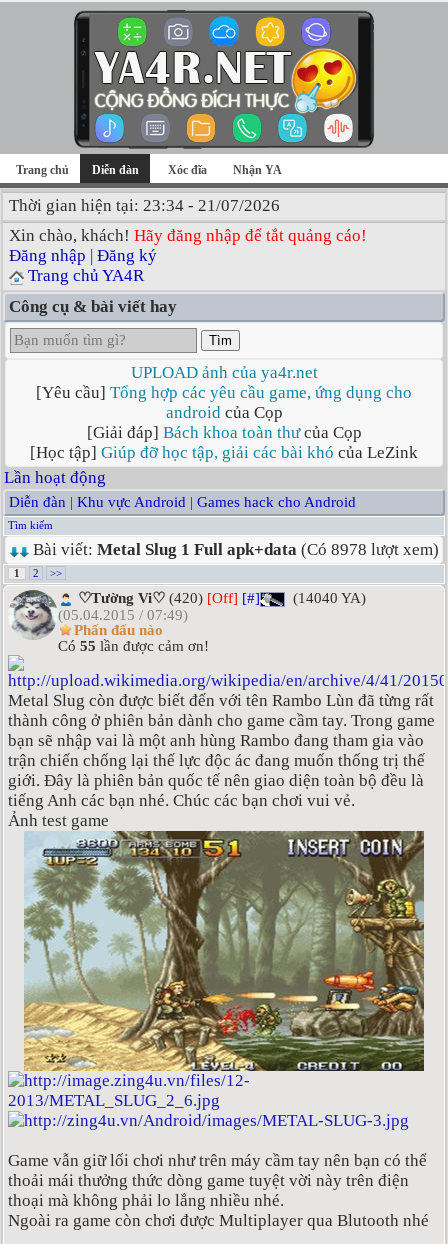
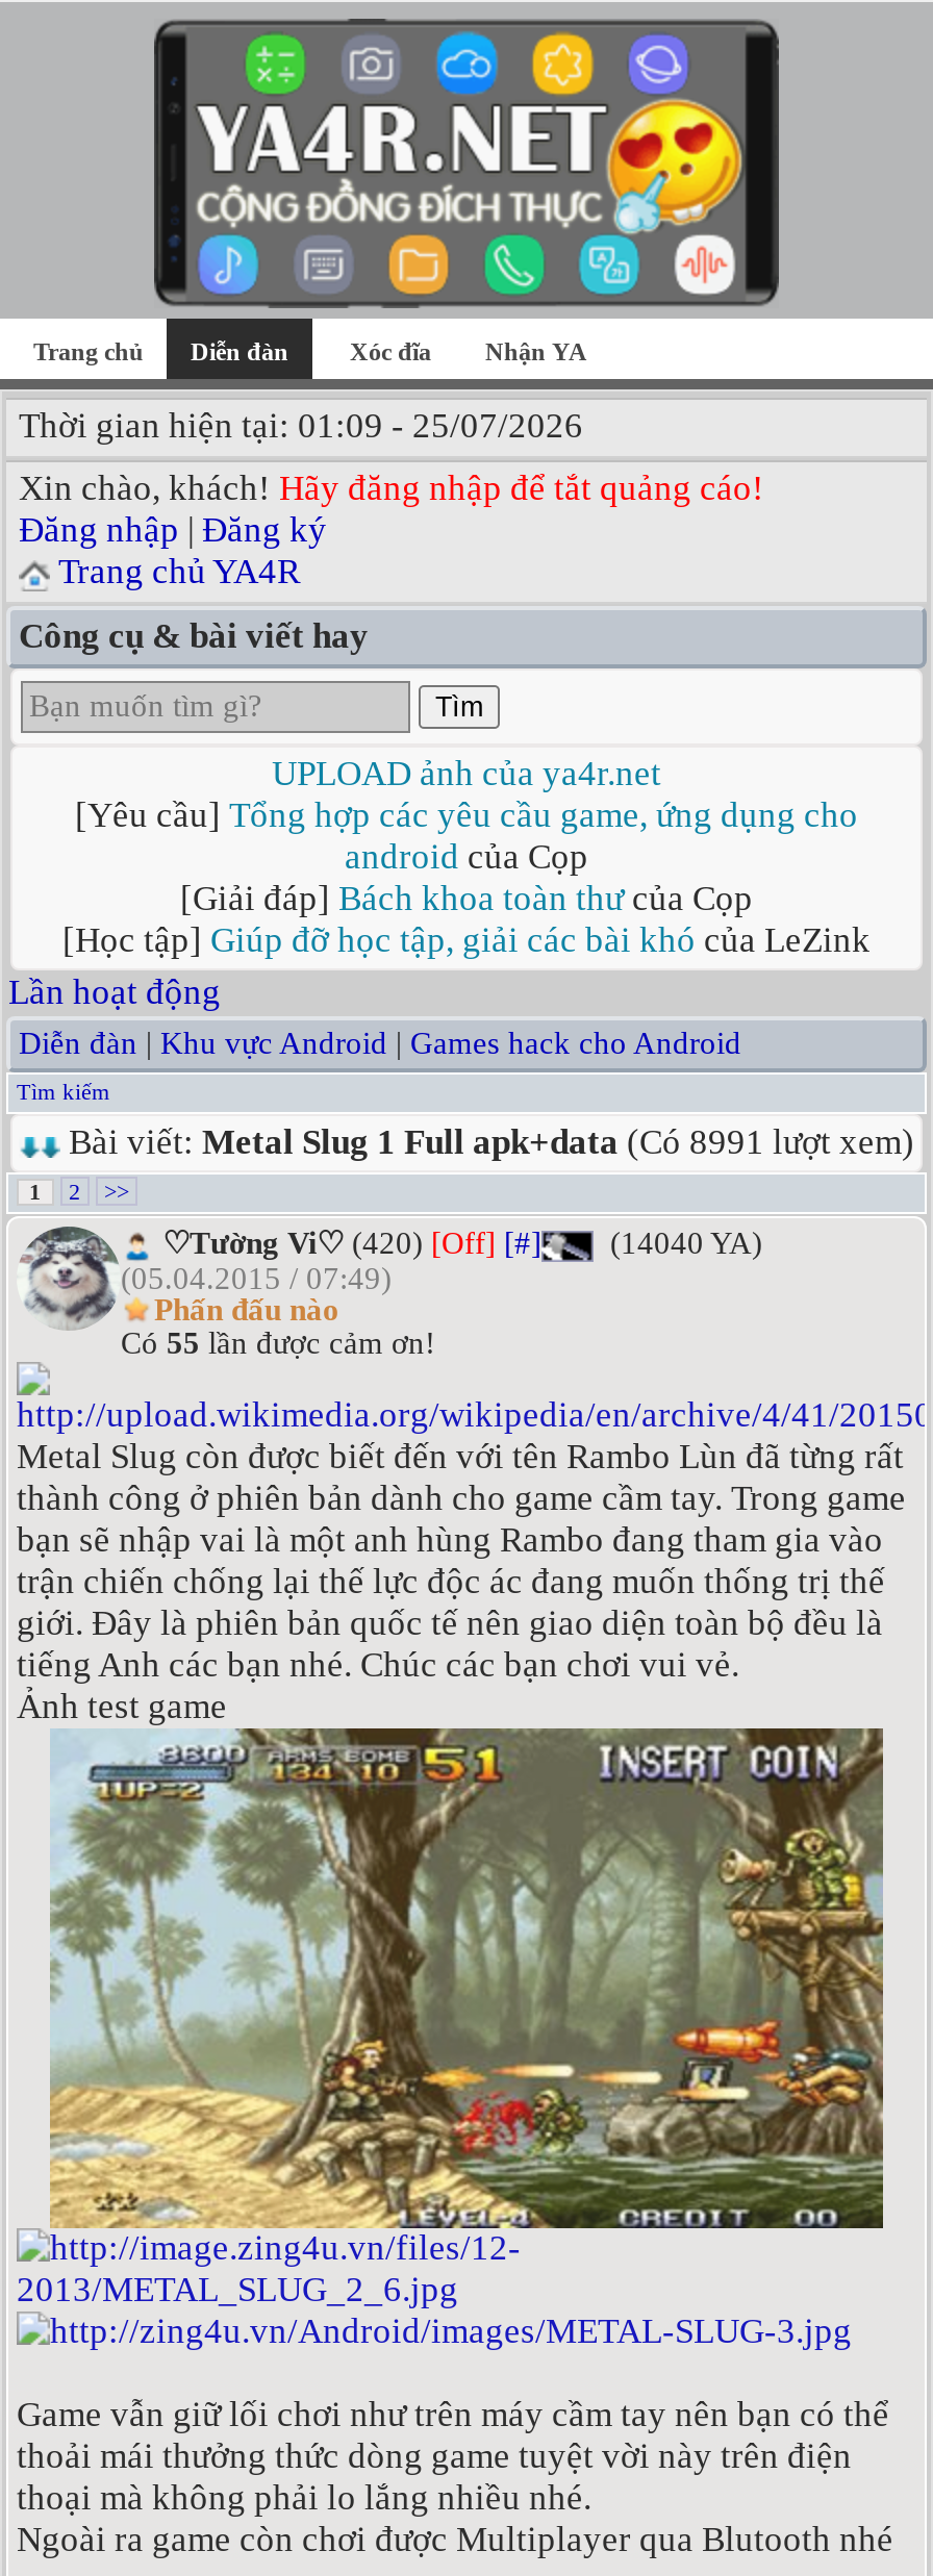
[9,196,280,215] Thời gian hiện tại: 23:34 - 21/07/2026 -> [19,406,583,446] Thời gian hiện tại: 01:09 - 25/07/2026
[29,540,439,559] Bài viết: Metal Slug 1 Full apk+data (Có 8978 lượt xem) -> [60,1122,914,1162] Bài viết: Metal Slug 1 Full apk+data (Có 8991 lượt xem)

